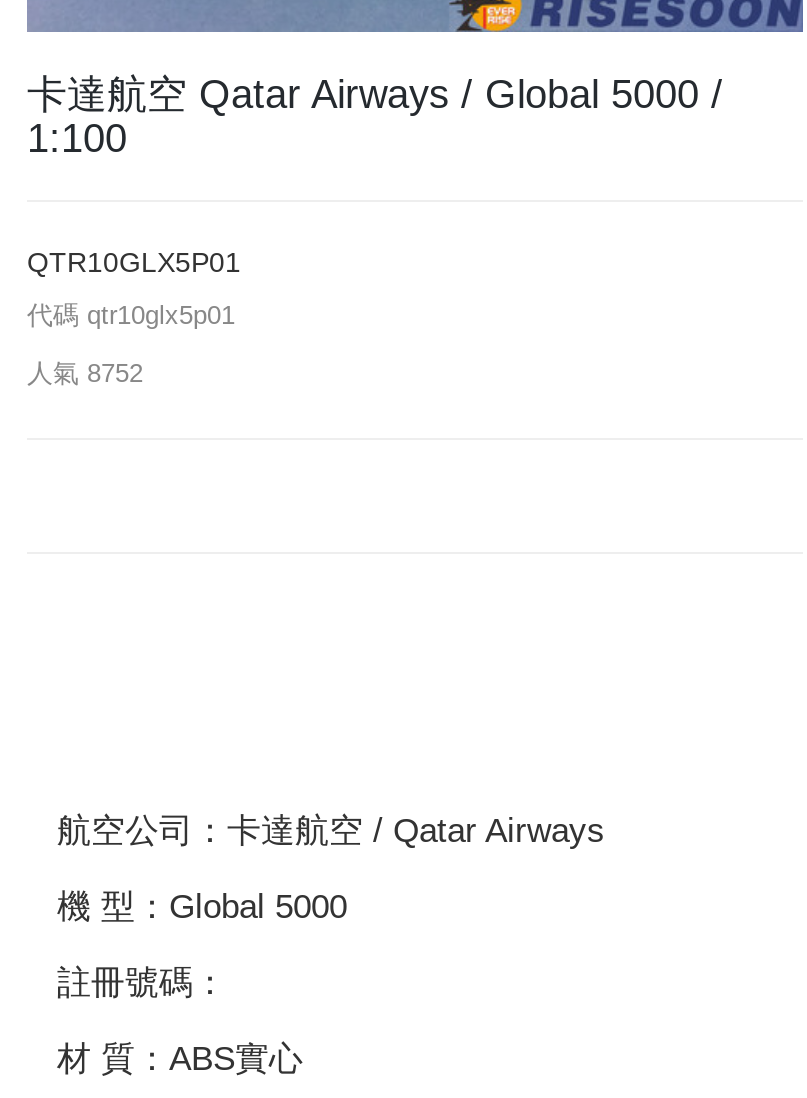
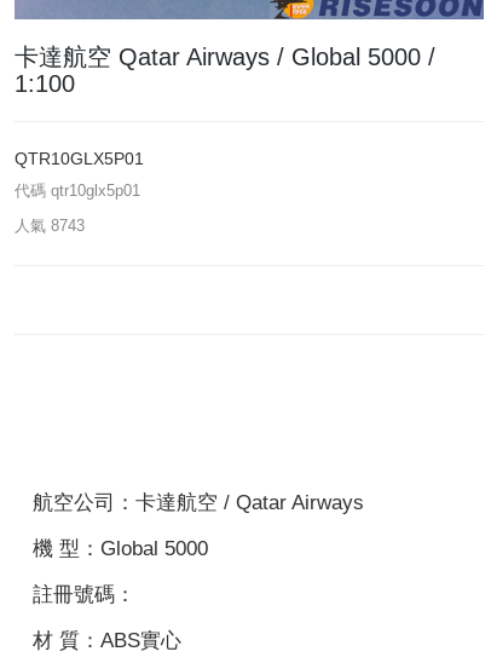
[27,358,143,388] 人氣8752 -> [15,217,85,235] 人氣8743

